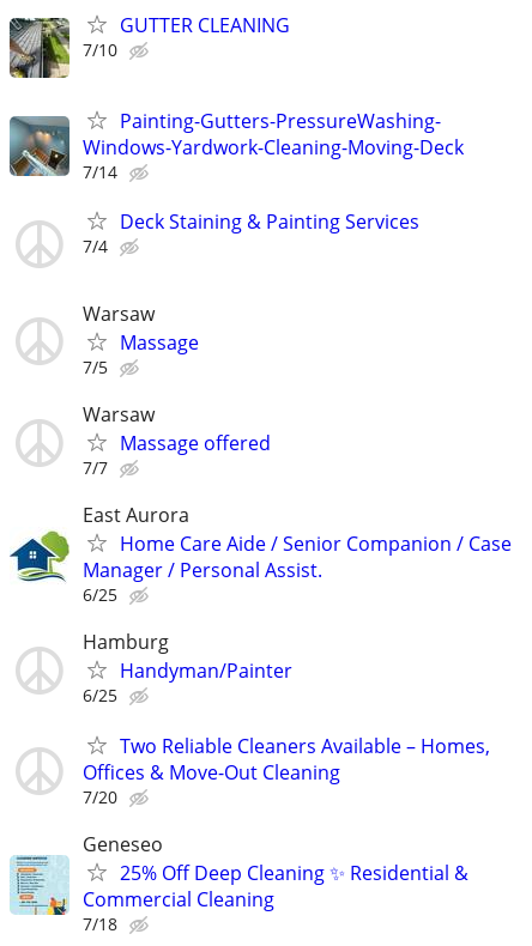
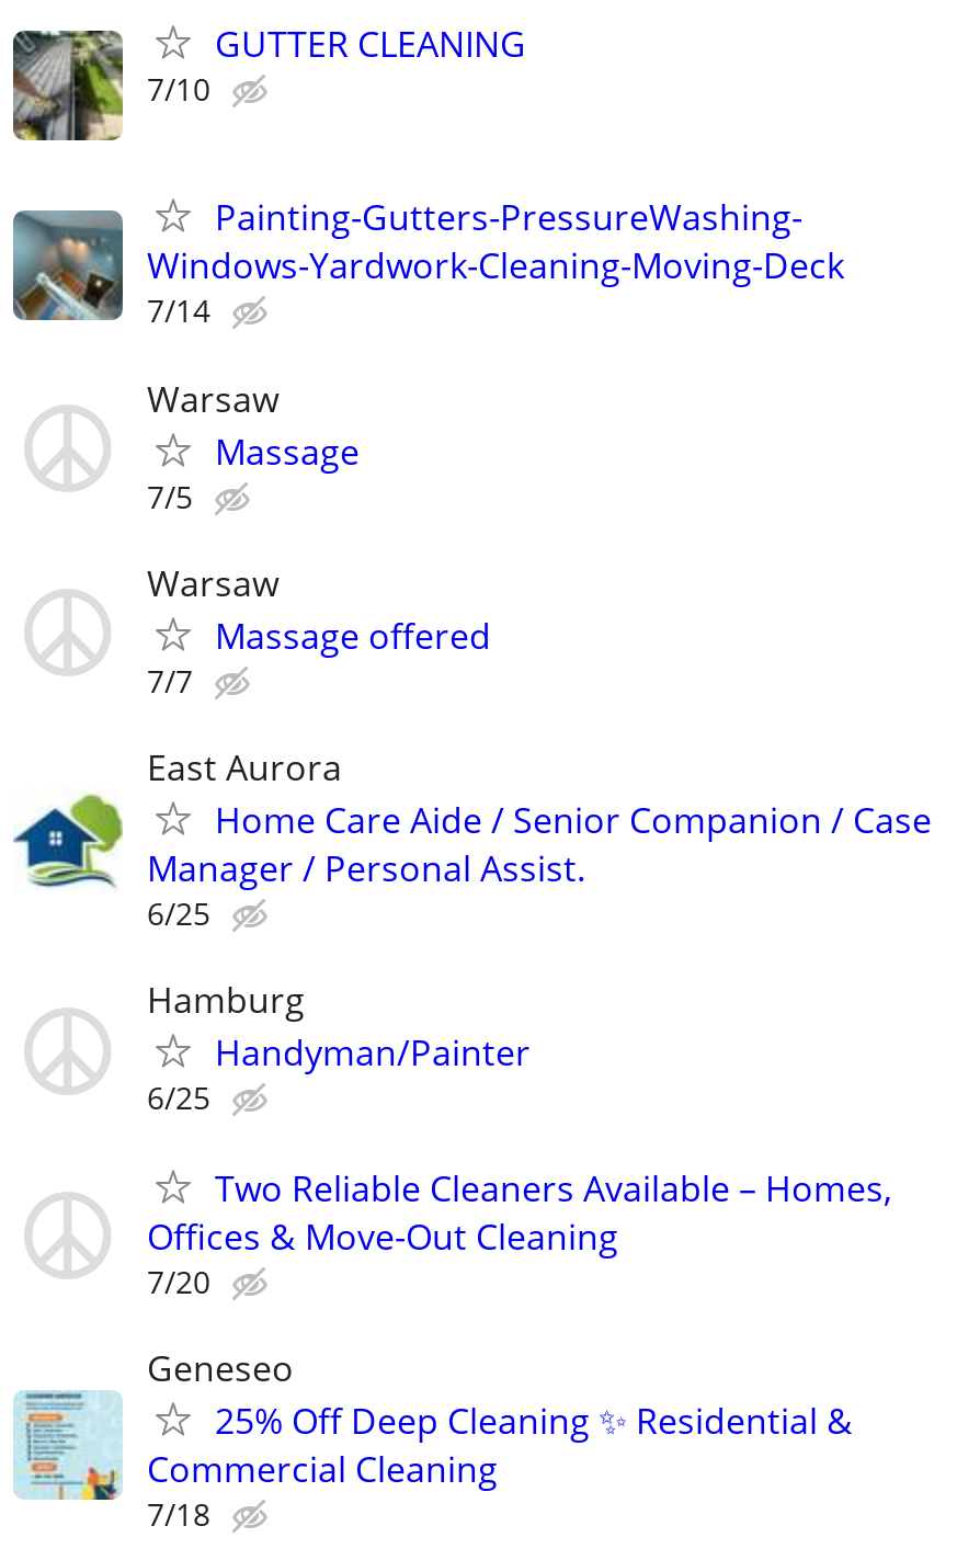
[83,208,419,257] Deck Staining & Painting Services | 7/4 -> none

